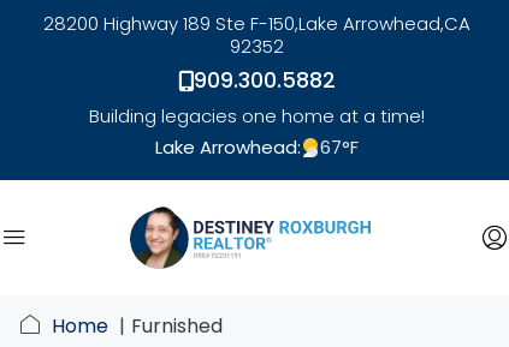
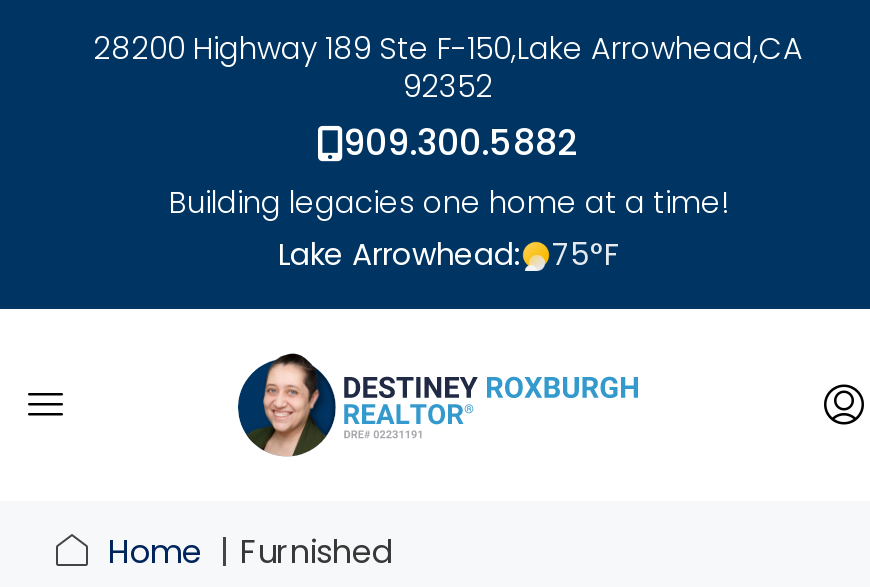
[155,134,358,160] Lake Arrowhead: 67°F -> [278,233,618,275] Lake Arrowhead: 75°F

